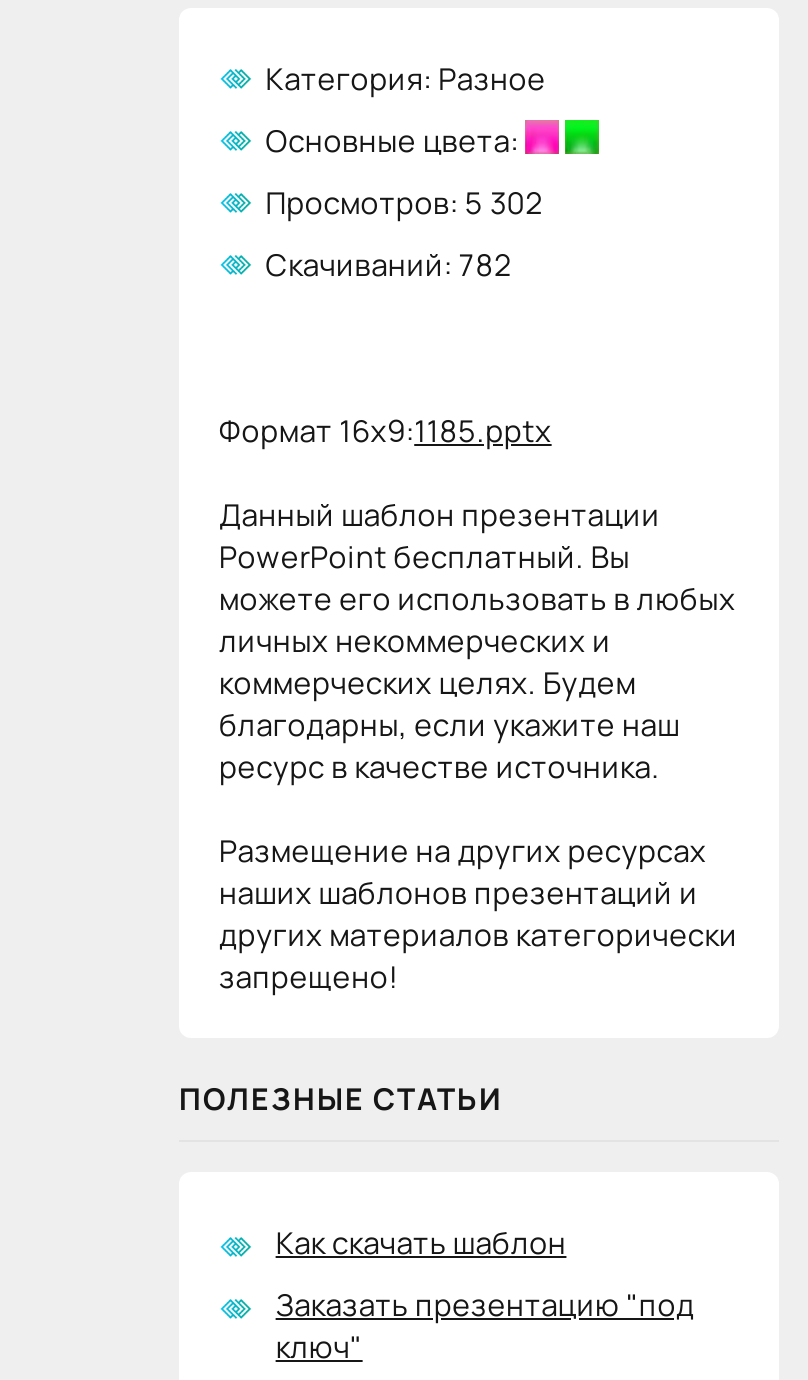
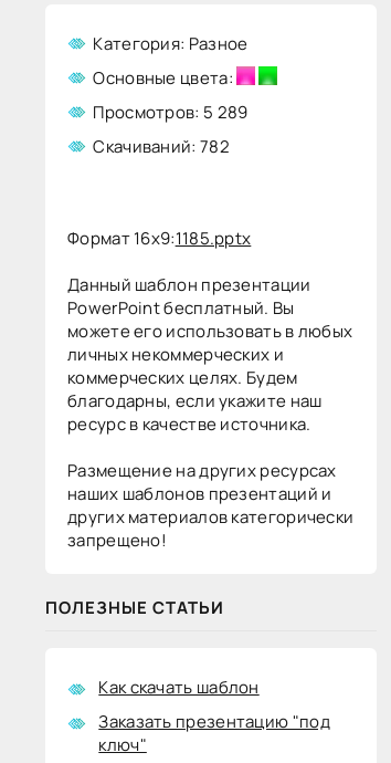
[259,183,544,225] Просмотров: 5 302 -> [89,101,248,124] Просмотров: 5 289

